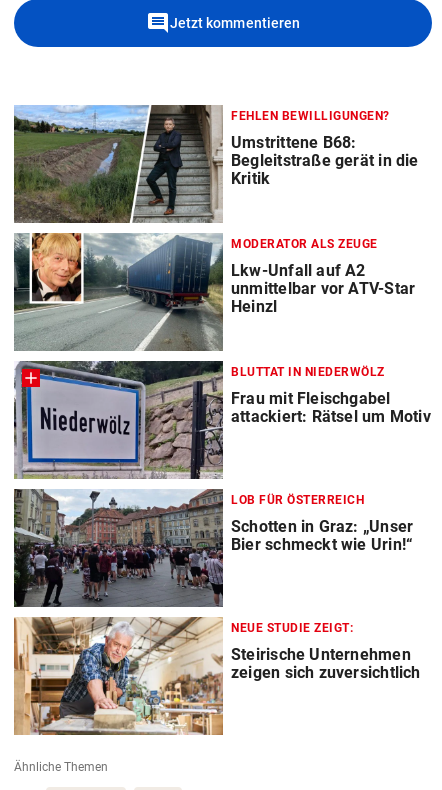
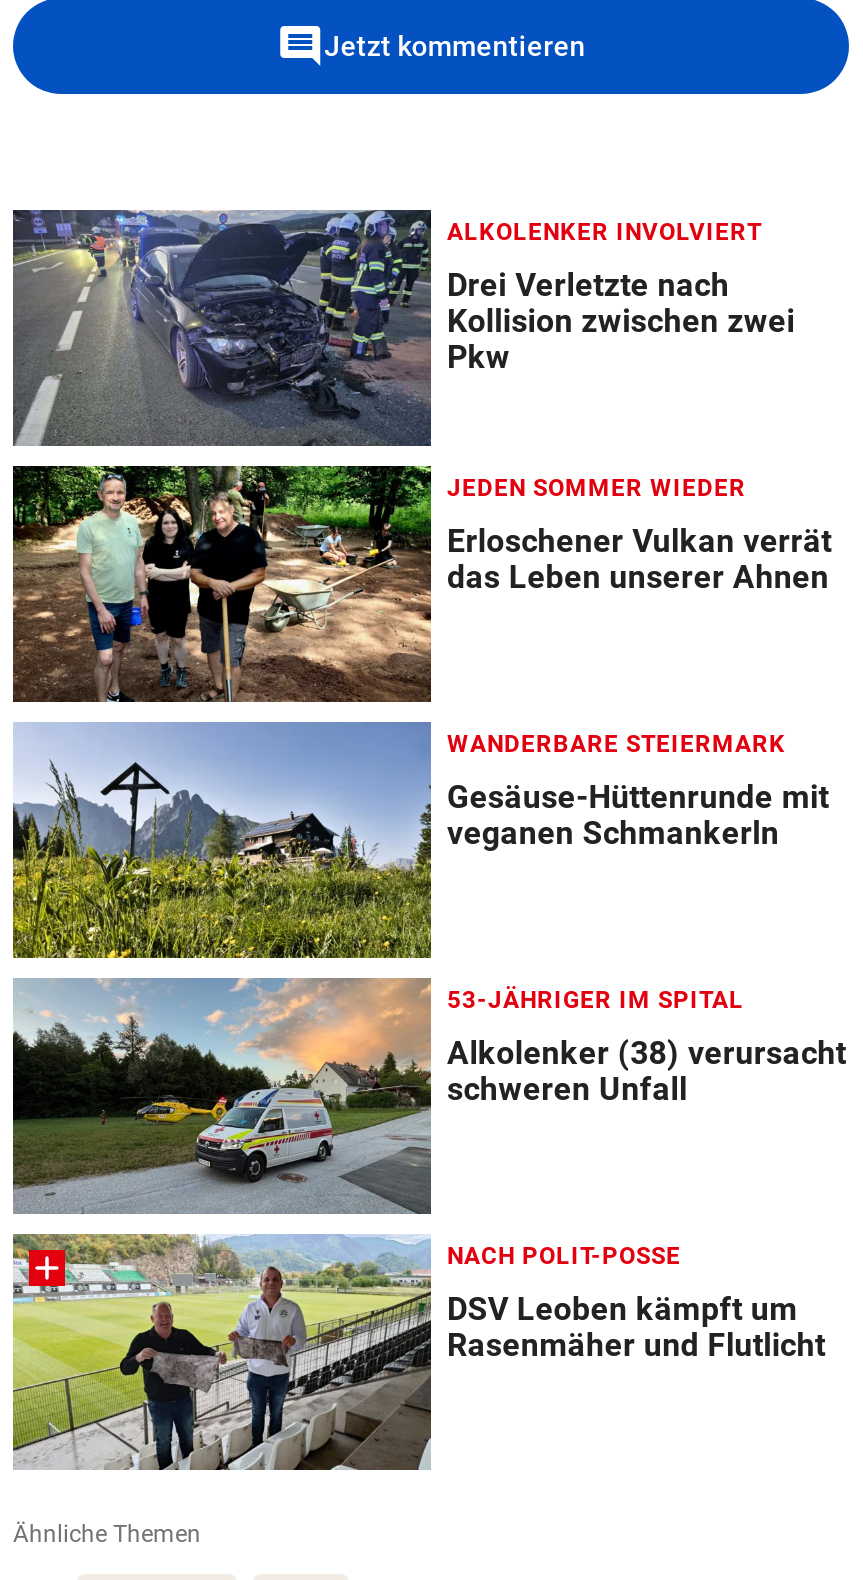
[14,105,389,223] [image] | FEHLEN BEWILLIGUNGEN? -> [11,208,762,446] [image] | ALKOLENKER INVOLVIERT
[231,133,419,188] Umstrittene B68: | Begleitstraße gerät in die | Kritik -> [447,266,795,376] Drei Verletzte nach | Kollision zwischen zwei | Pkw
[13,232,377,351] [image] | MODERATOR ALS ZEUGE -> [11,464,746,704] [image] | JEDEN SOMMER WIEDER
[231,261,415,316] Lkw-Unfall auf A2 | unmittelbar vor ATV-Star | Heinzl -> [447,522,832,596] Erloschener Vulkan verrät | das Leben unserer Ahnen
[13,360,384,479] [image] | BLUTTAT IN NIEDERWÖLZ -> [11,720,786,960] [image] | WANDERBARE STEIERMARK
[231,389,431,426] Frau mit Fleischgabel | attackiert: Rätsel um Motiv -> [447,778,829,852] Gesäuse-Hüttenrunde mit | veganen Schmankerln
[13,489,364,607] [image] | LOB FÜR ÖSTERREICH -> [11,978,744,1214] [image] | 53-JÄHRIGER IM SPITAL
[231,517,413,554] Schotten in Graz: „Unser | Bier schmeckt wie Urin!“ -> [447,1034,846,1108] Alkolenker (38) verursacht | schweren Unfall
[13,616,353,736] [image] | NEUE STUDIE ZEIGT: -> [13,1234,681,1472] [image] | NACH POLIT-POSSE
[231,645,421,682] Steirische Unternehmen | zeigen sich zuversichtlich -> [447,1290,825,1364] DSV Leoben kämpft um | Rasenmäher und Flutlicht

